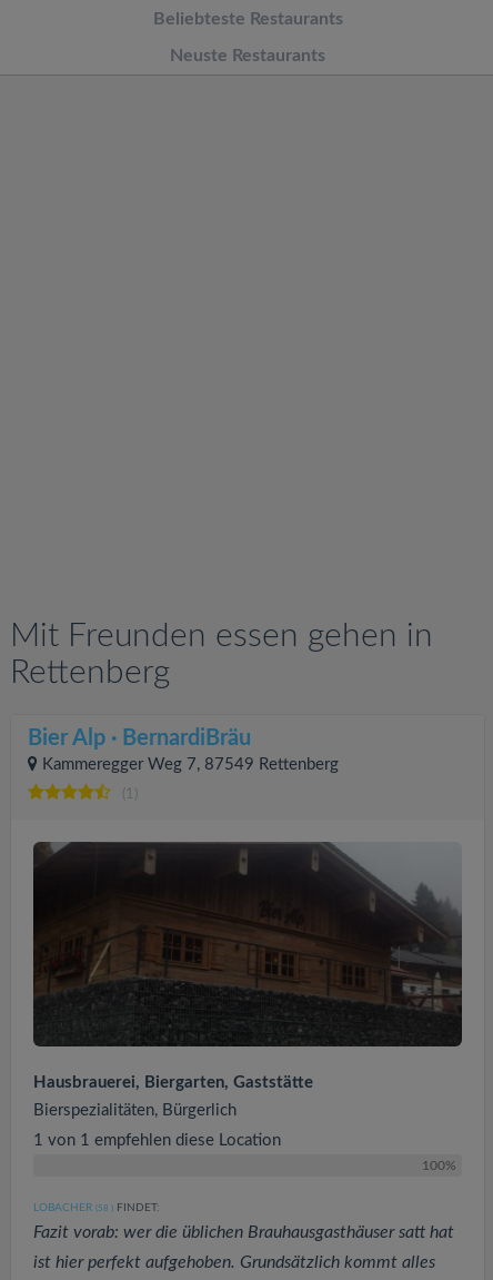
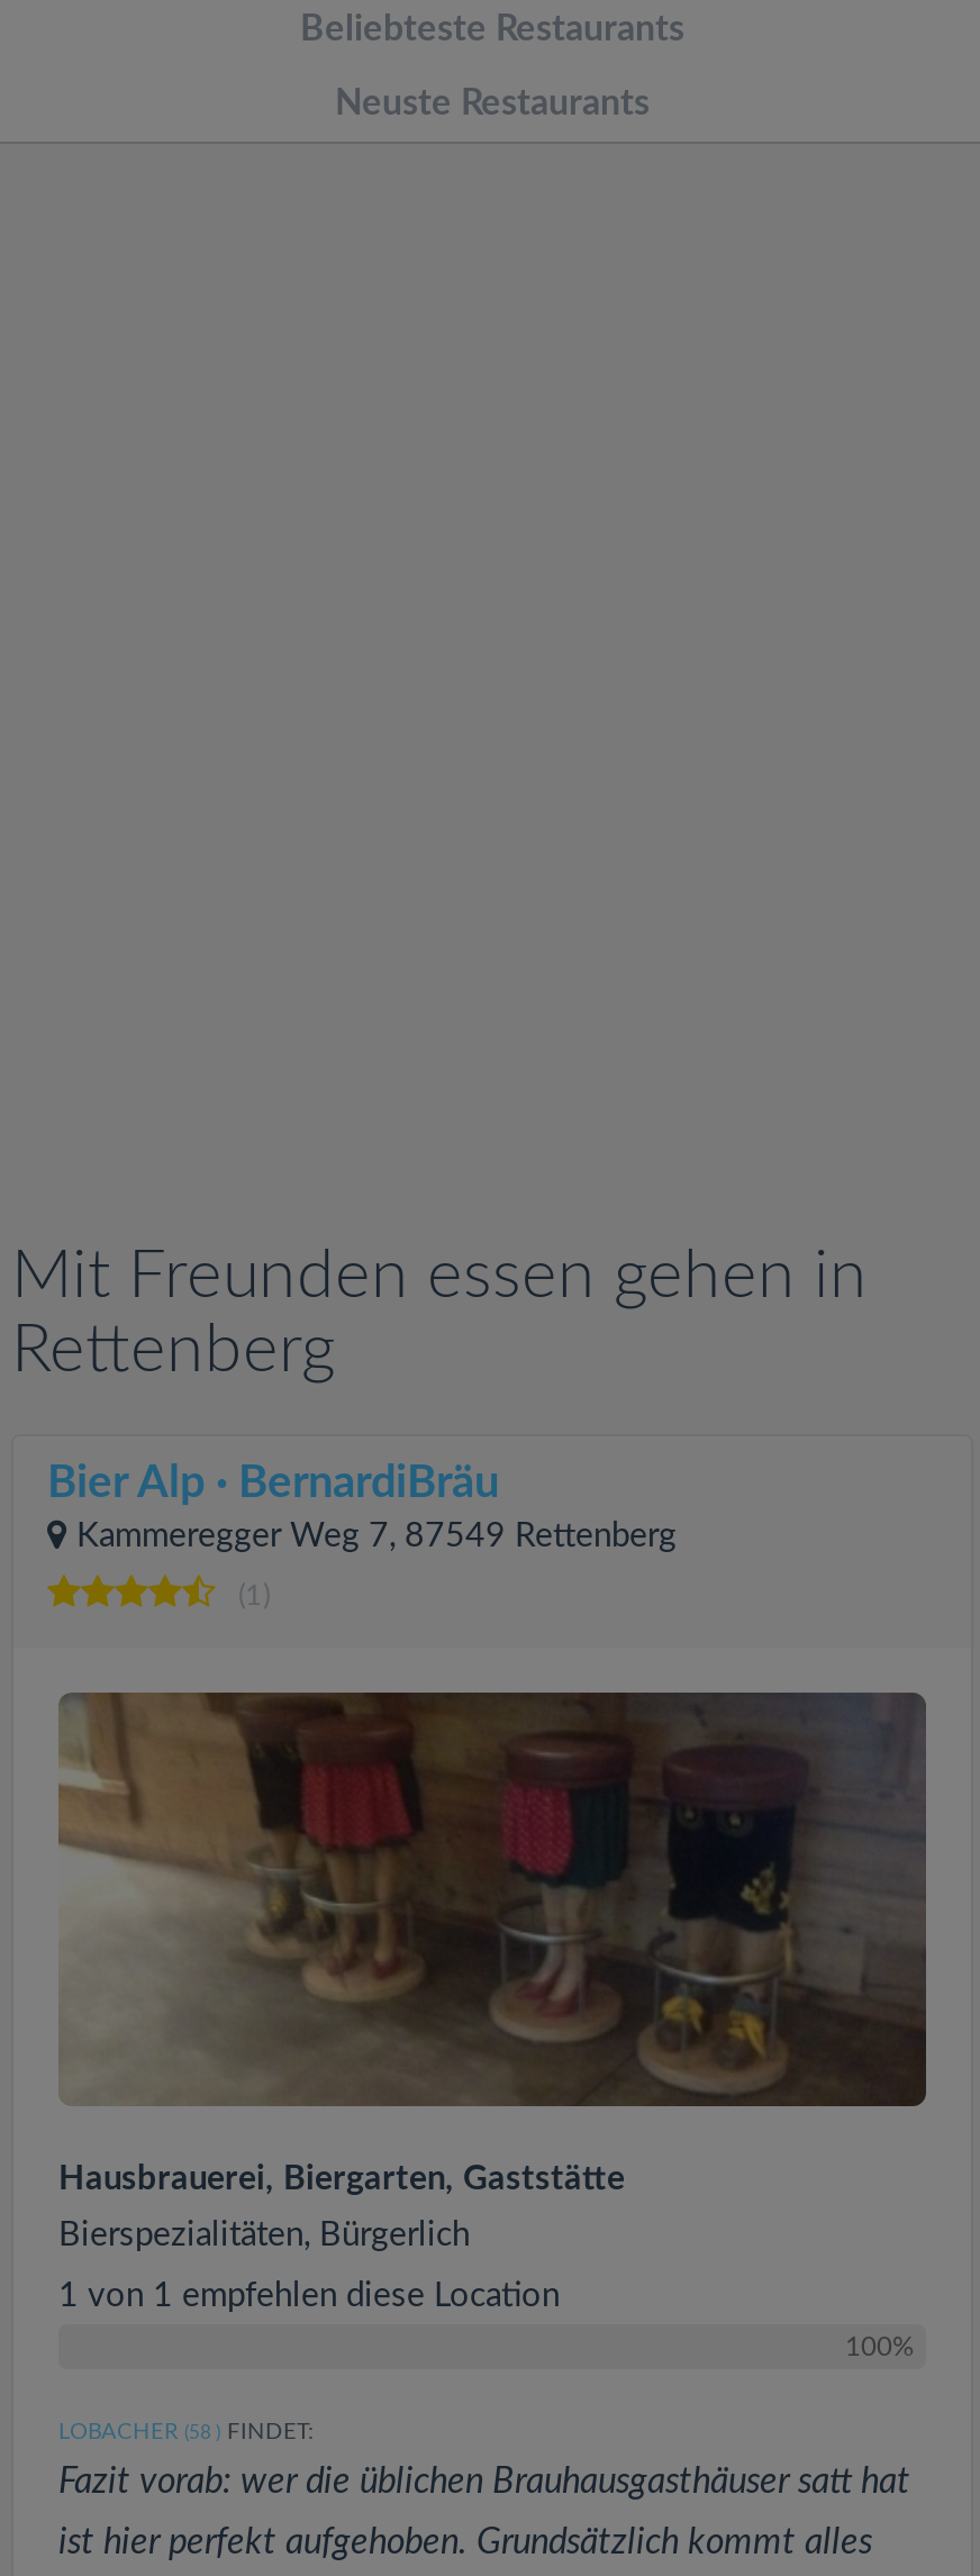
[32,841,462,1048] [image] -> [58,1690,926,2108] [image]

